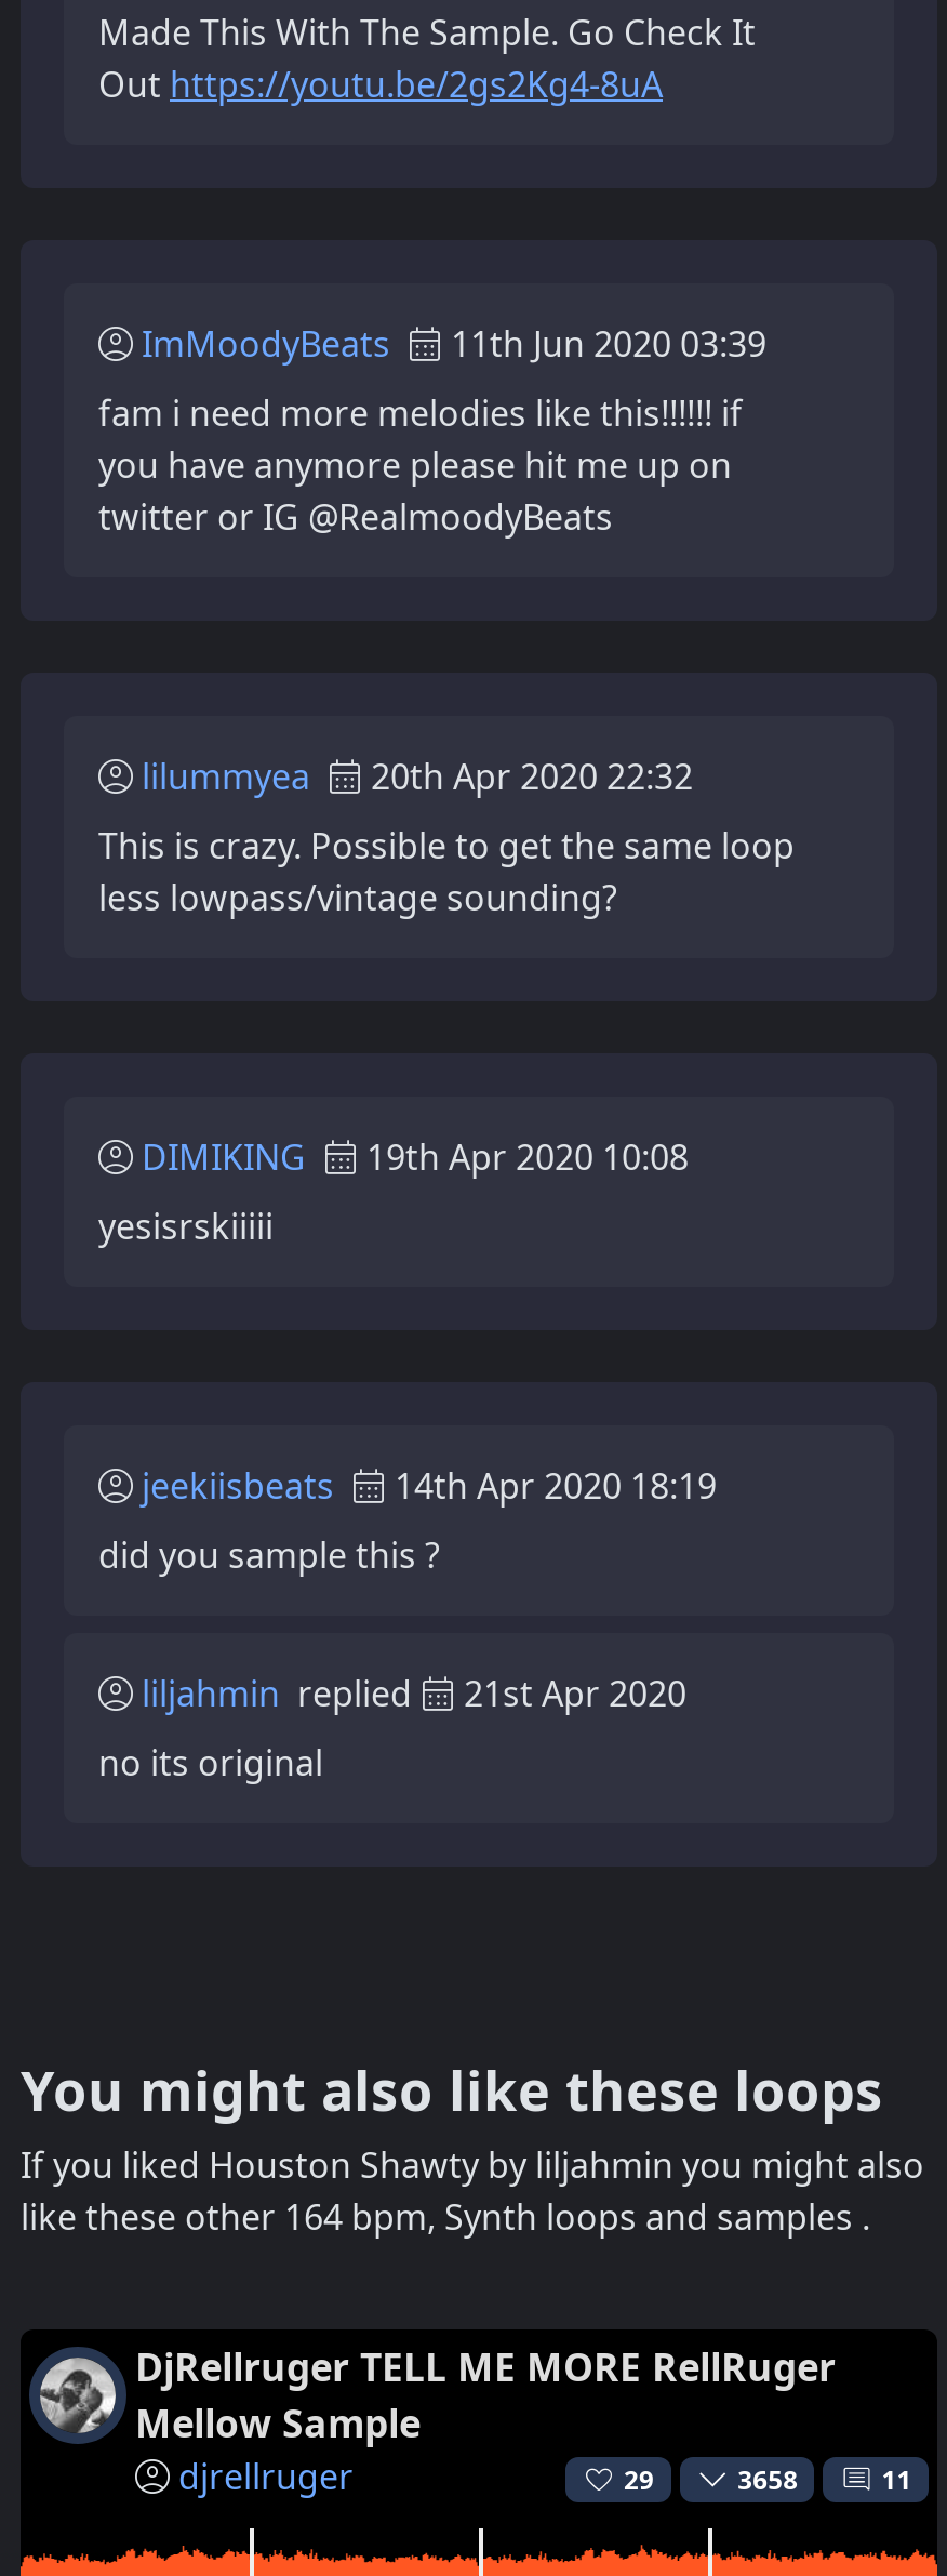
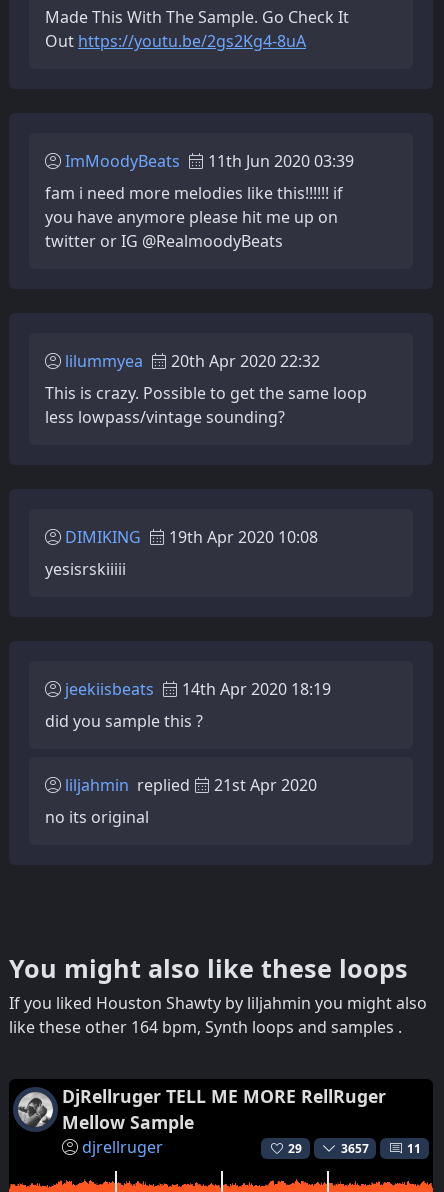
[737,2462,798,2499] 3658 -> [341,1140,369,1157] 3657

